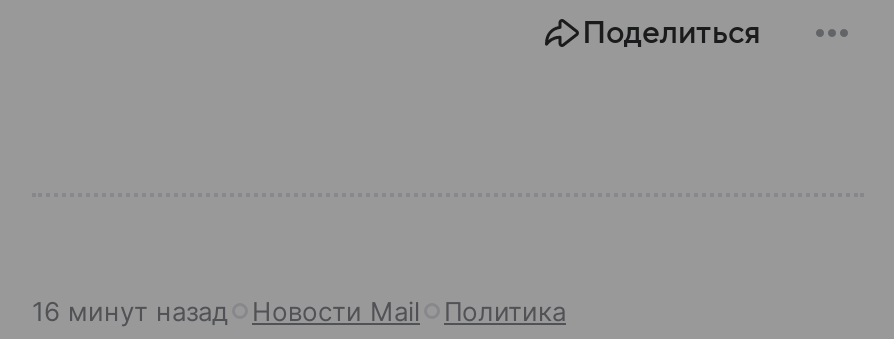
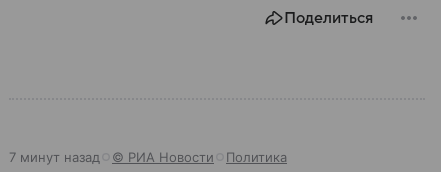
[32,294,420,326] 16 минут назад | Новости Mail -> [9,149,214,165] 7 минут назад | © РИА Новости

